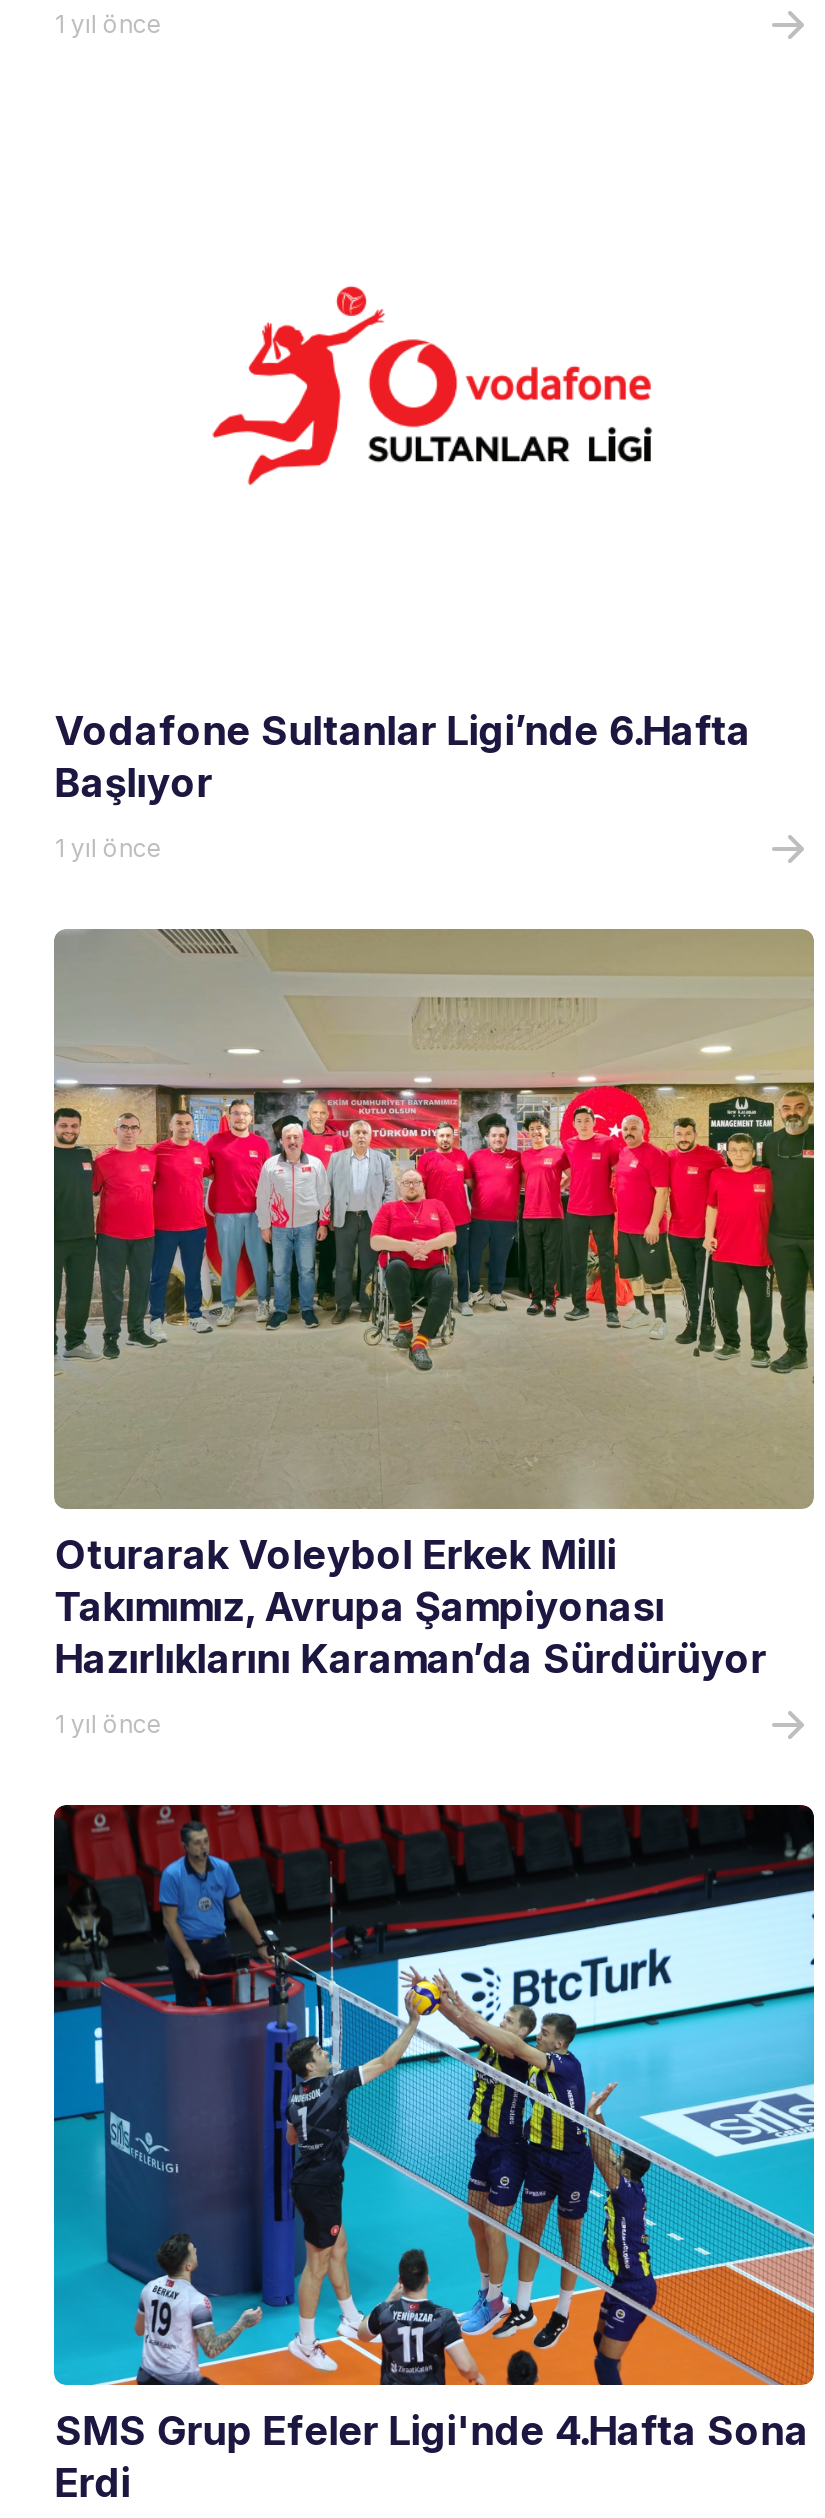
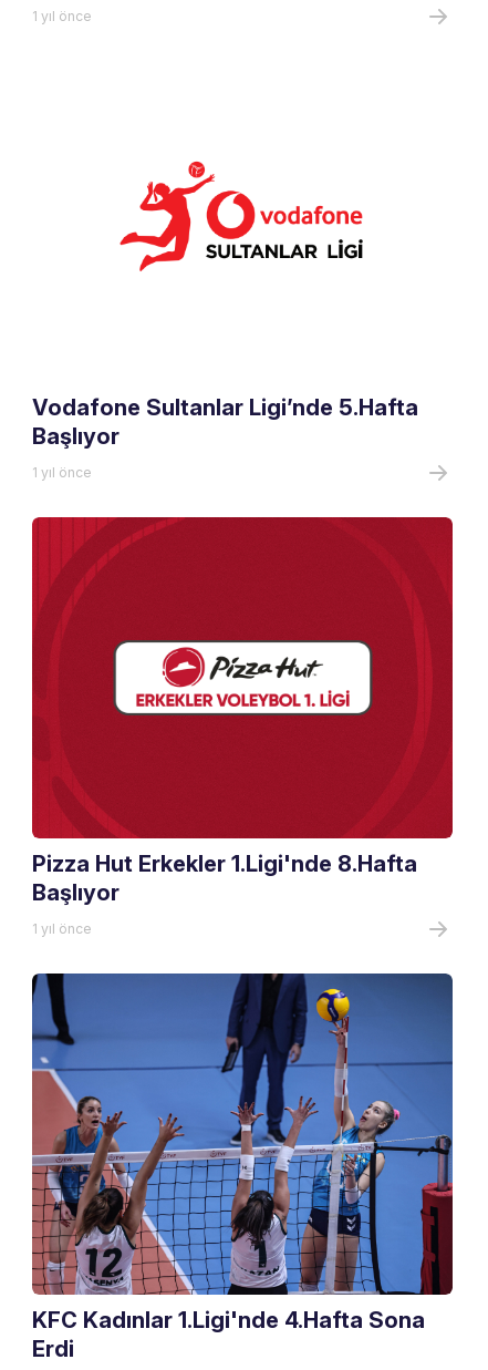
[55,707,751,755] Vodafone Sultanlar Ligi’nde 6.Hafta -> [33,394,419,421] Vodafone Sultanlar Ligi’nde 5.Hafta
[52,927,816,1683] [image] | Oturarak Voleybol Erkek Milli | Takımımız, Avrupa Şampiyonası | Hazırlıklarını Karaman’da Sürdürüyor -> [31,516,454,906] [image] | Pizza Hut Erkekler 1.Ligi'nde 8.Hafta | Başlıyor
[52,1803,816,2455] [image] | SMS Grup Efeler Ligi'nde 4.Hafta Sona -> [31,972,454,1333] [image] | KFC Kadınlar 1.Ligi'nde 4.Hafta Sona

